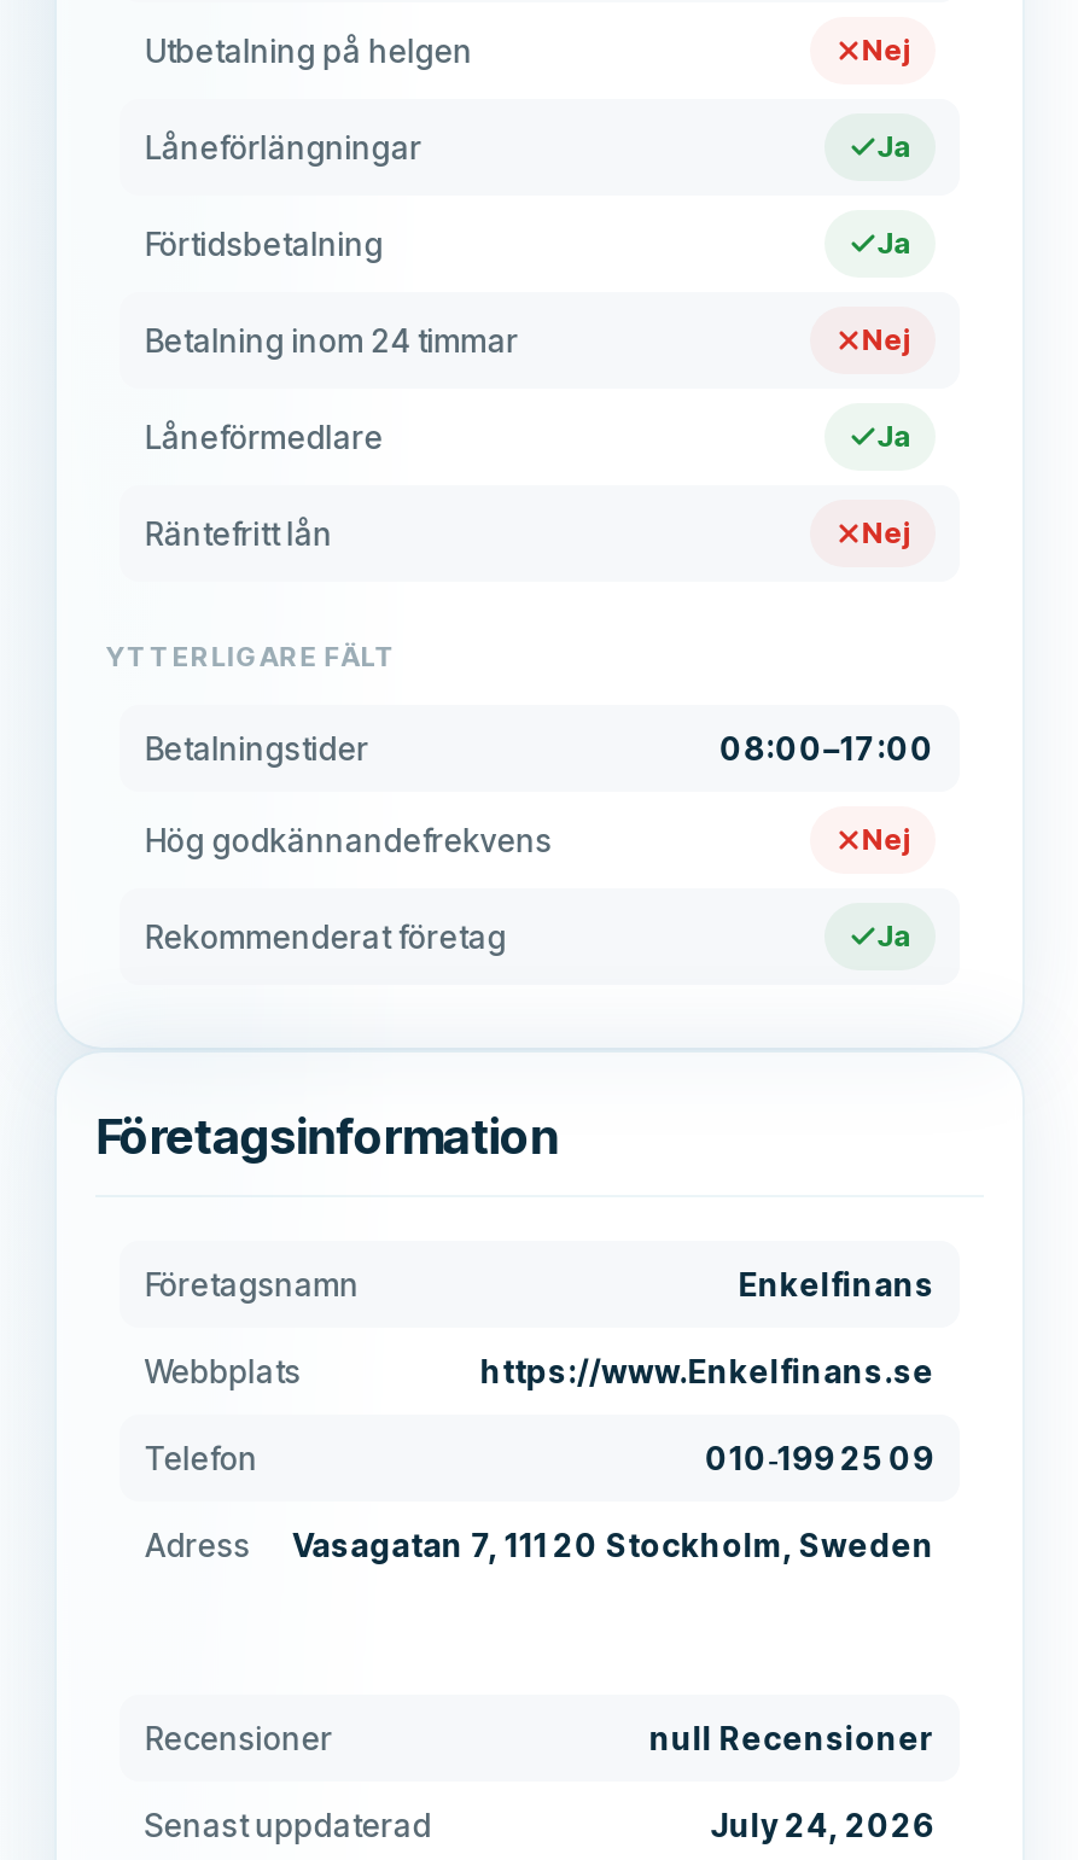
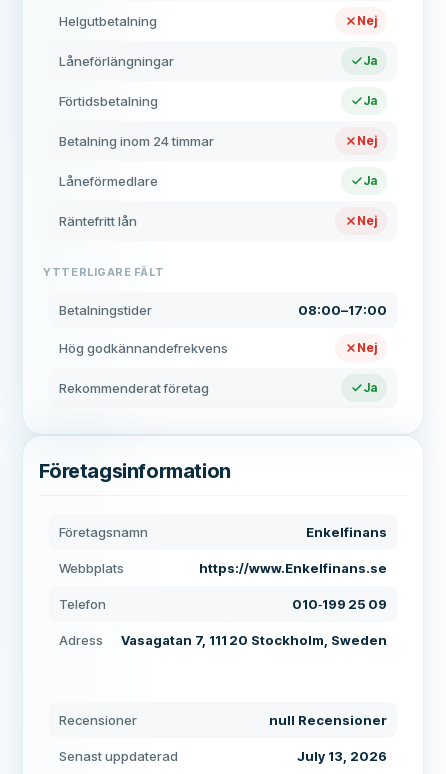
[144,31,473,70] Utbetalning på helgen -> [59,13,157,29] Helgutbetalning
[710,1806,935,1844] July 24, 2026 -> [297,748,387,764] July 13, 2026

